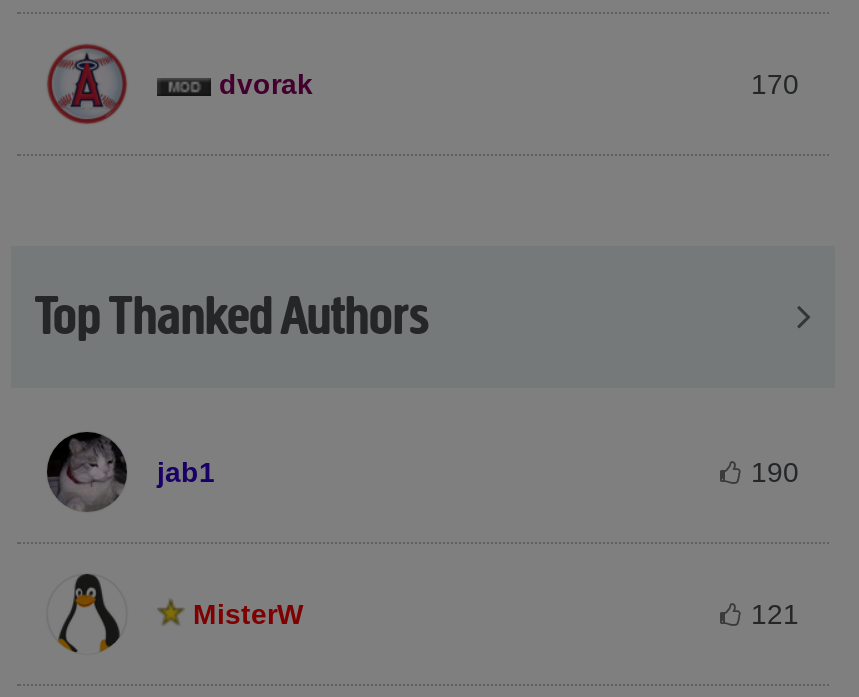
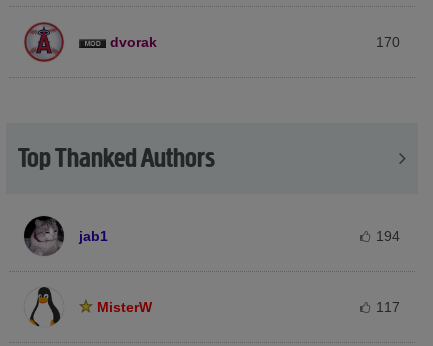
[743,456,799,488] 190 -> [372,228,400,244] 194
[743,598,799,630] 121 -> [372,299,400,315] 117

